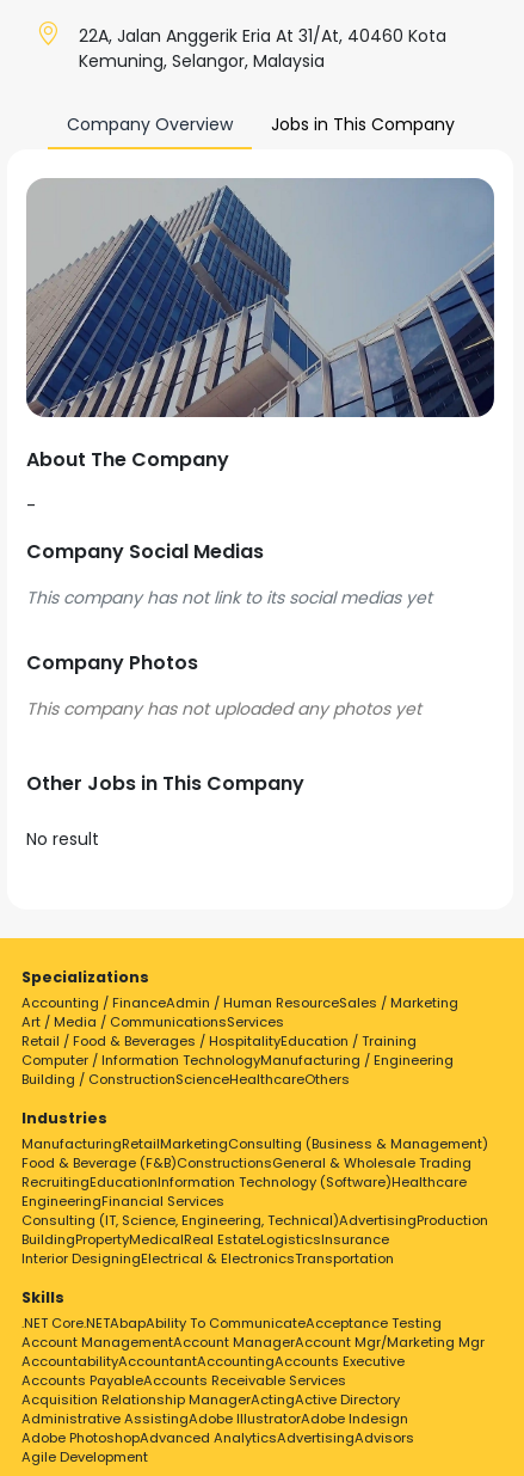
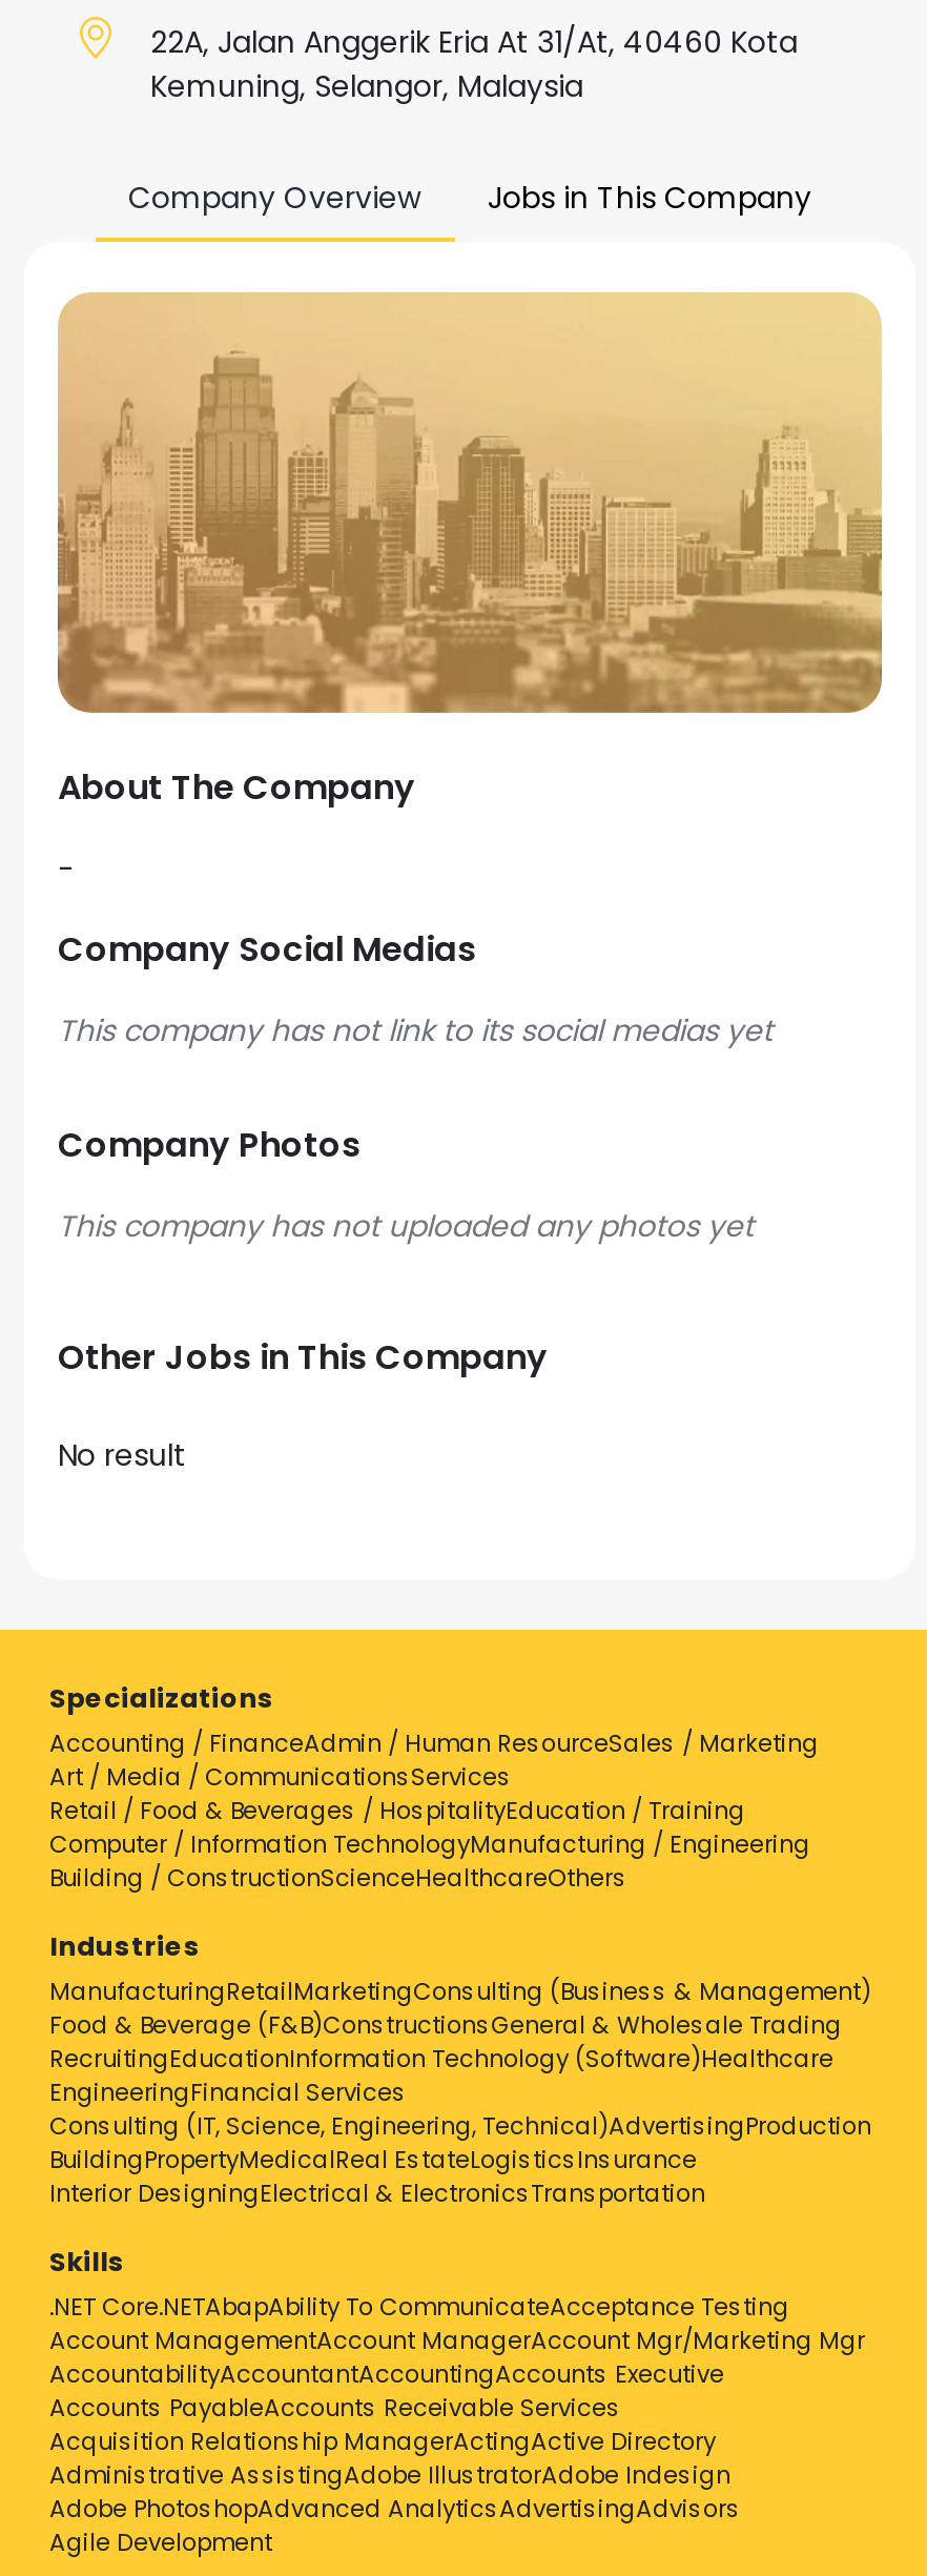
[25,177,495,418] [image] -> [56,290,884,715] [image]

